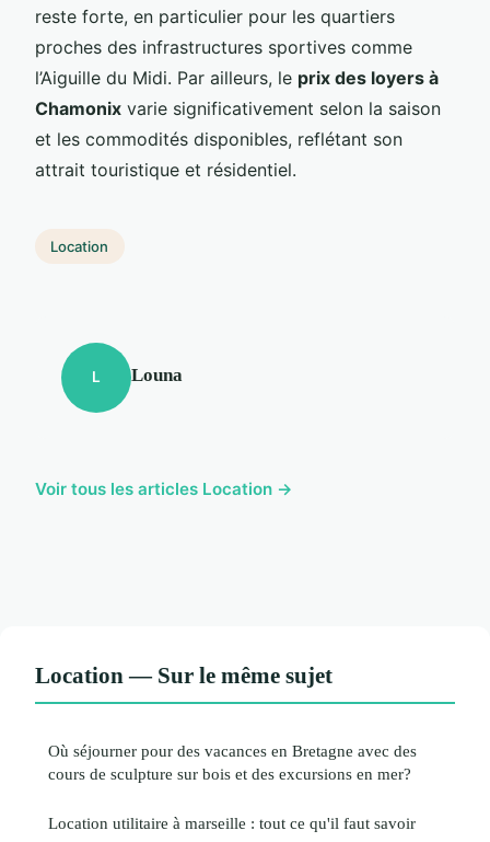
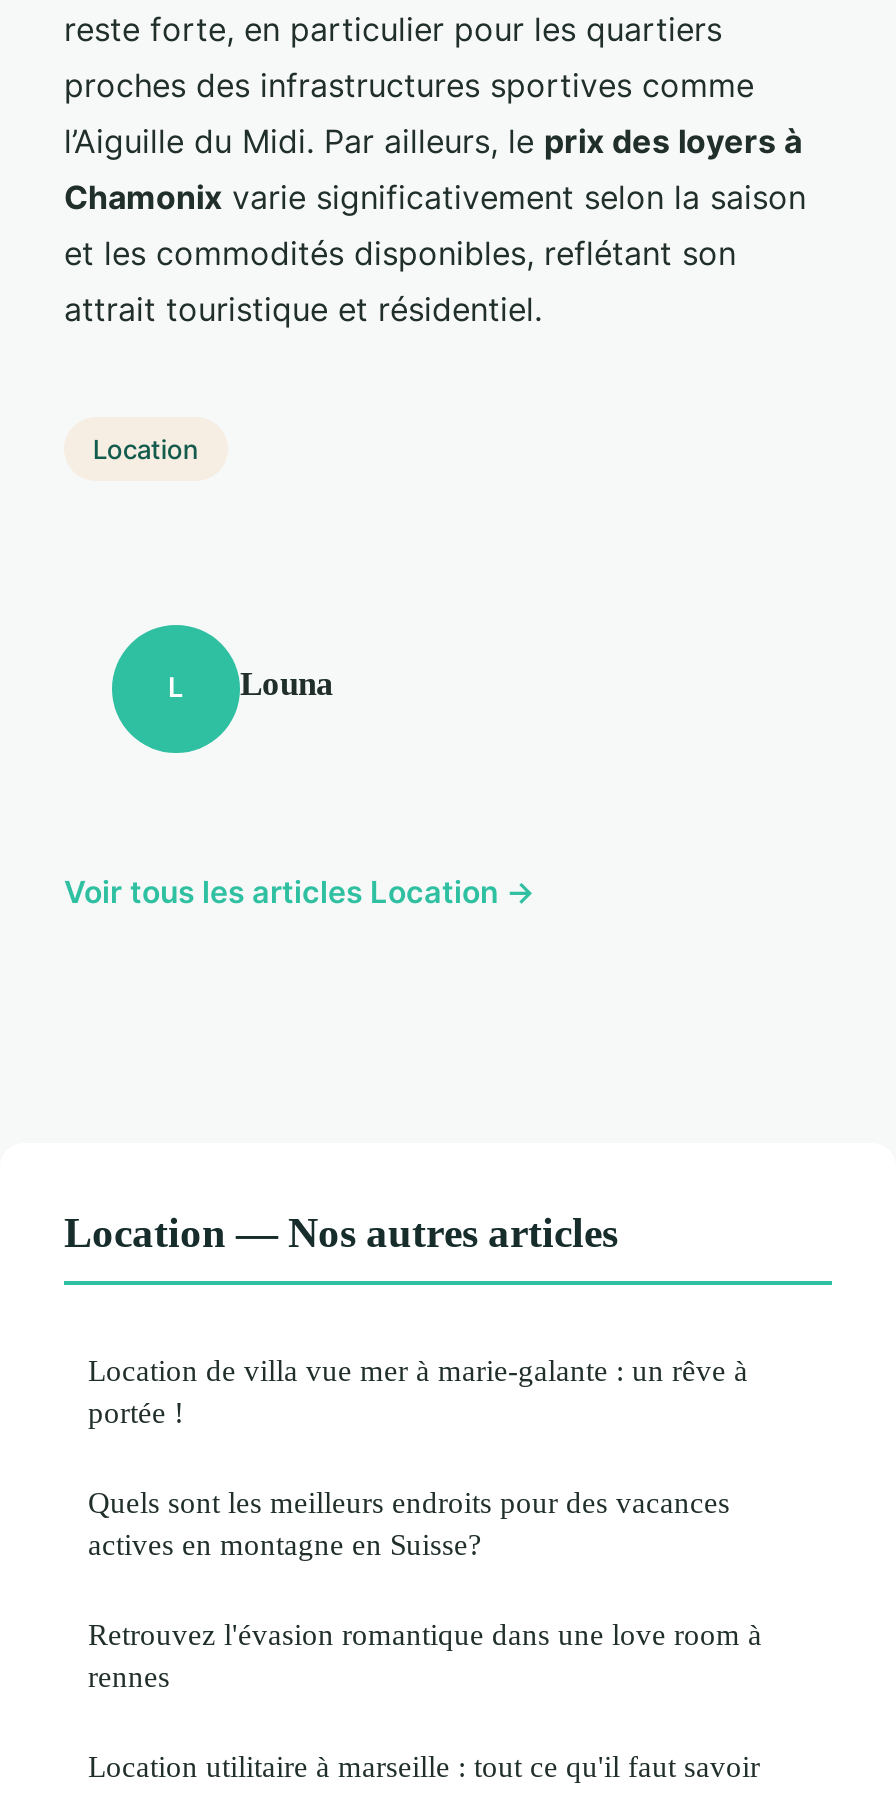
[35,662,417,782] Location — Sur le même sujet | Où séjourner pour des vacances en Bretagne avec des | cours de sculpture sur bois et des excursions en mer? -> [64,1208,762,1692] Location — Nos autres articles | Location de villa vue mer à marie-galante : un rêve à | portée ! | Quels sont les meilleurs endroits pour des vacances | actives en montagne en Suisse? | Retrouvez l'évasion romantique dans une love room à | rennes

